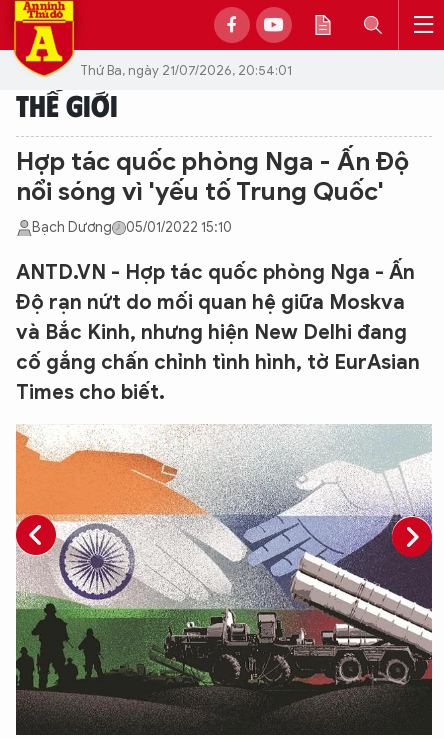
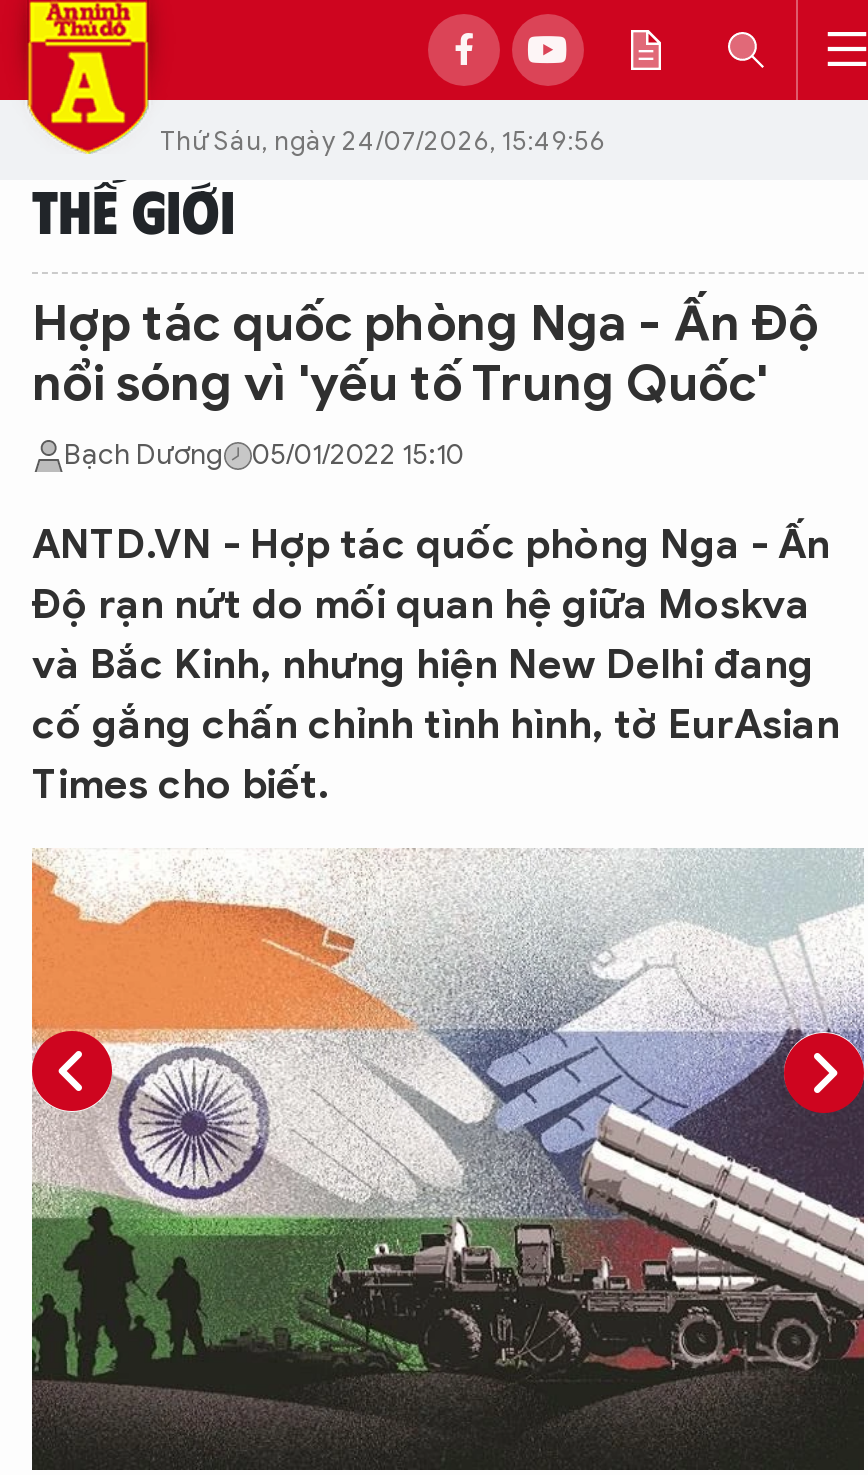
[80,61,292,78] Thứ Ba, ngày 21/07/2026, 20:54:01 -> [160,123,606,157] Thứ Sáu, ngày 24/07/2026, 15:49:56

